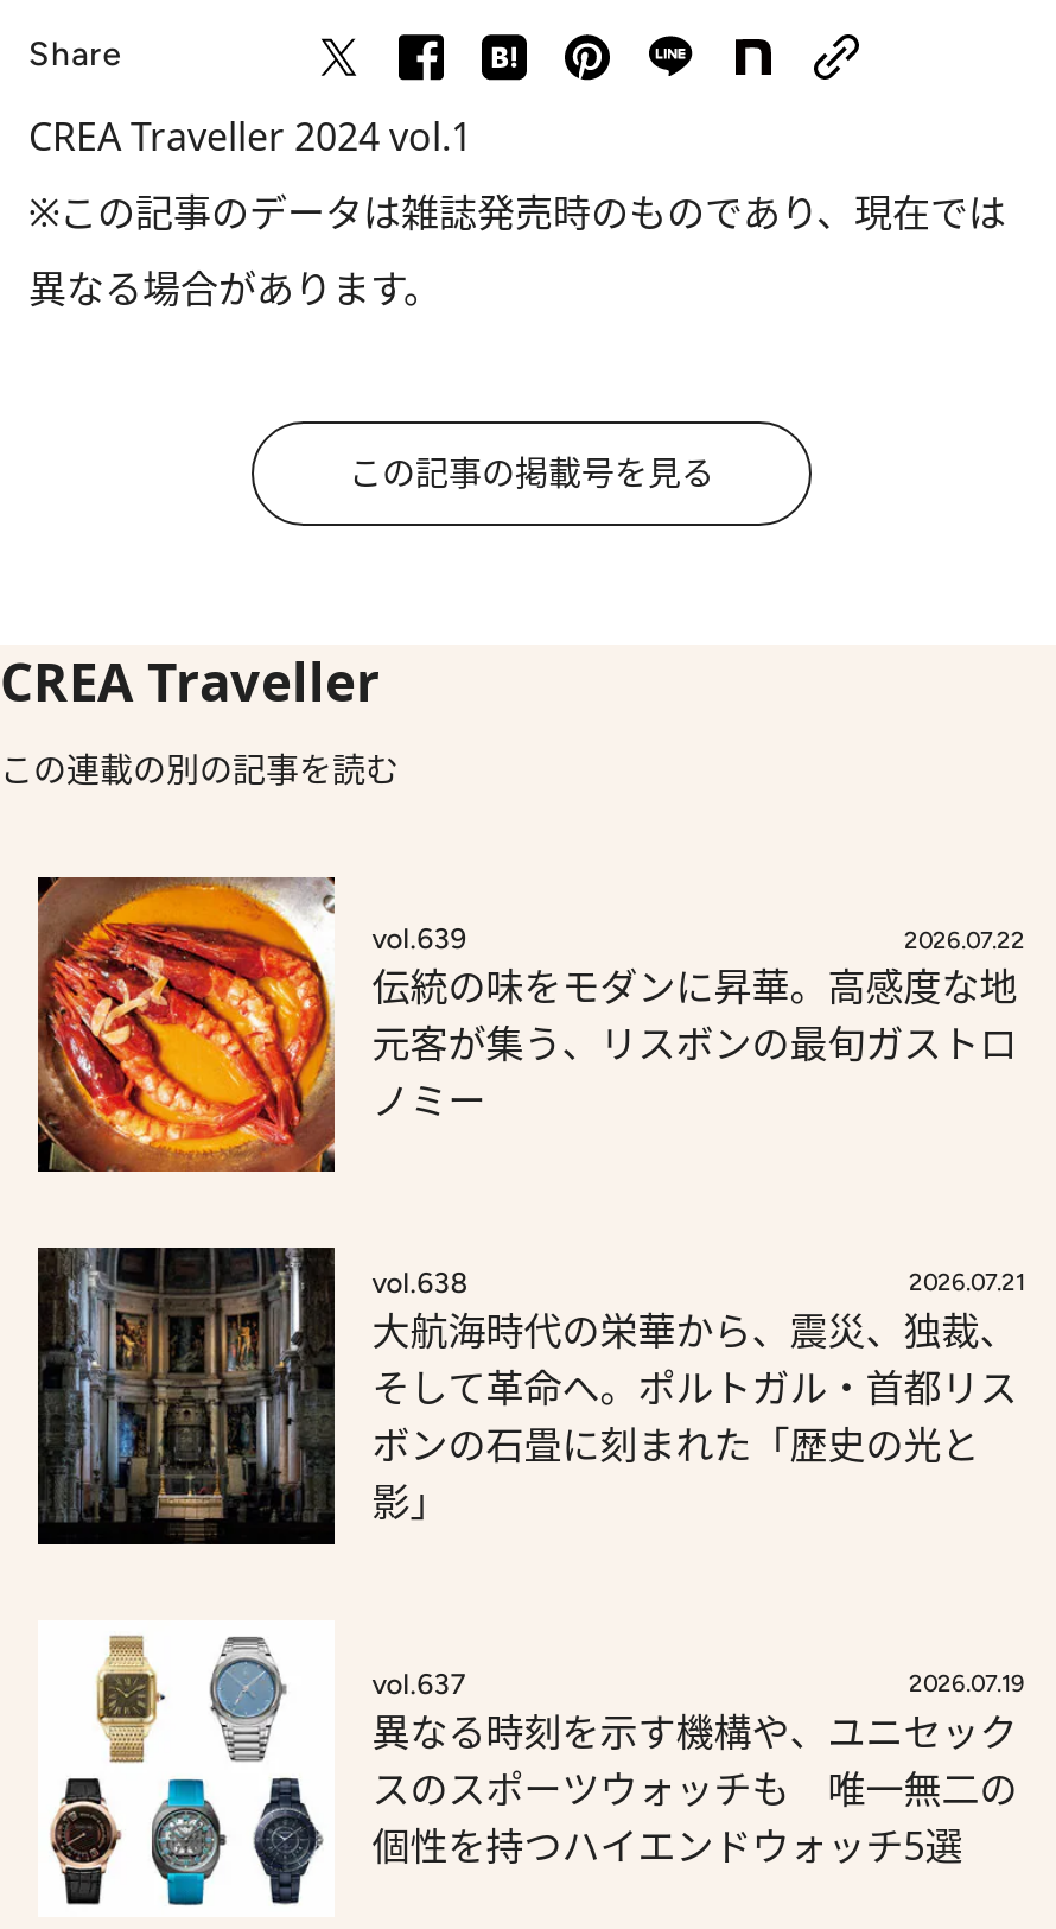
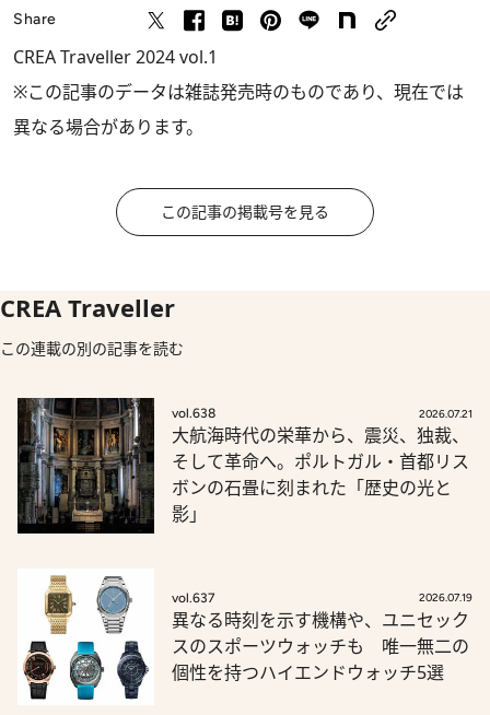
[36,875,1025,1174] [image] | vol.639 | 2026.07.22 | 伝統の味をモダンに昇華。高感度な地 | 元客が集う、リスボンの最旬ガストロ | ノミー -> none

